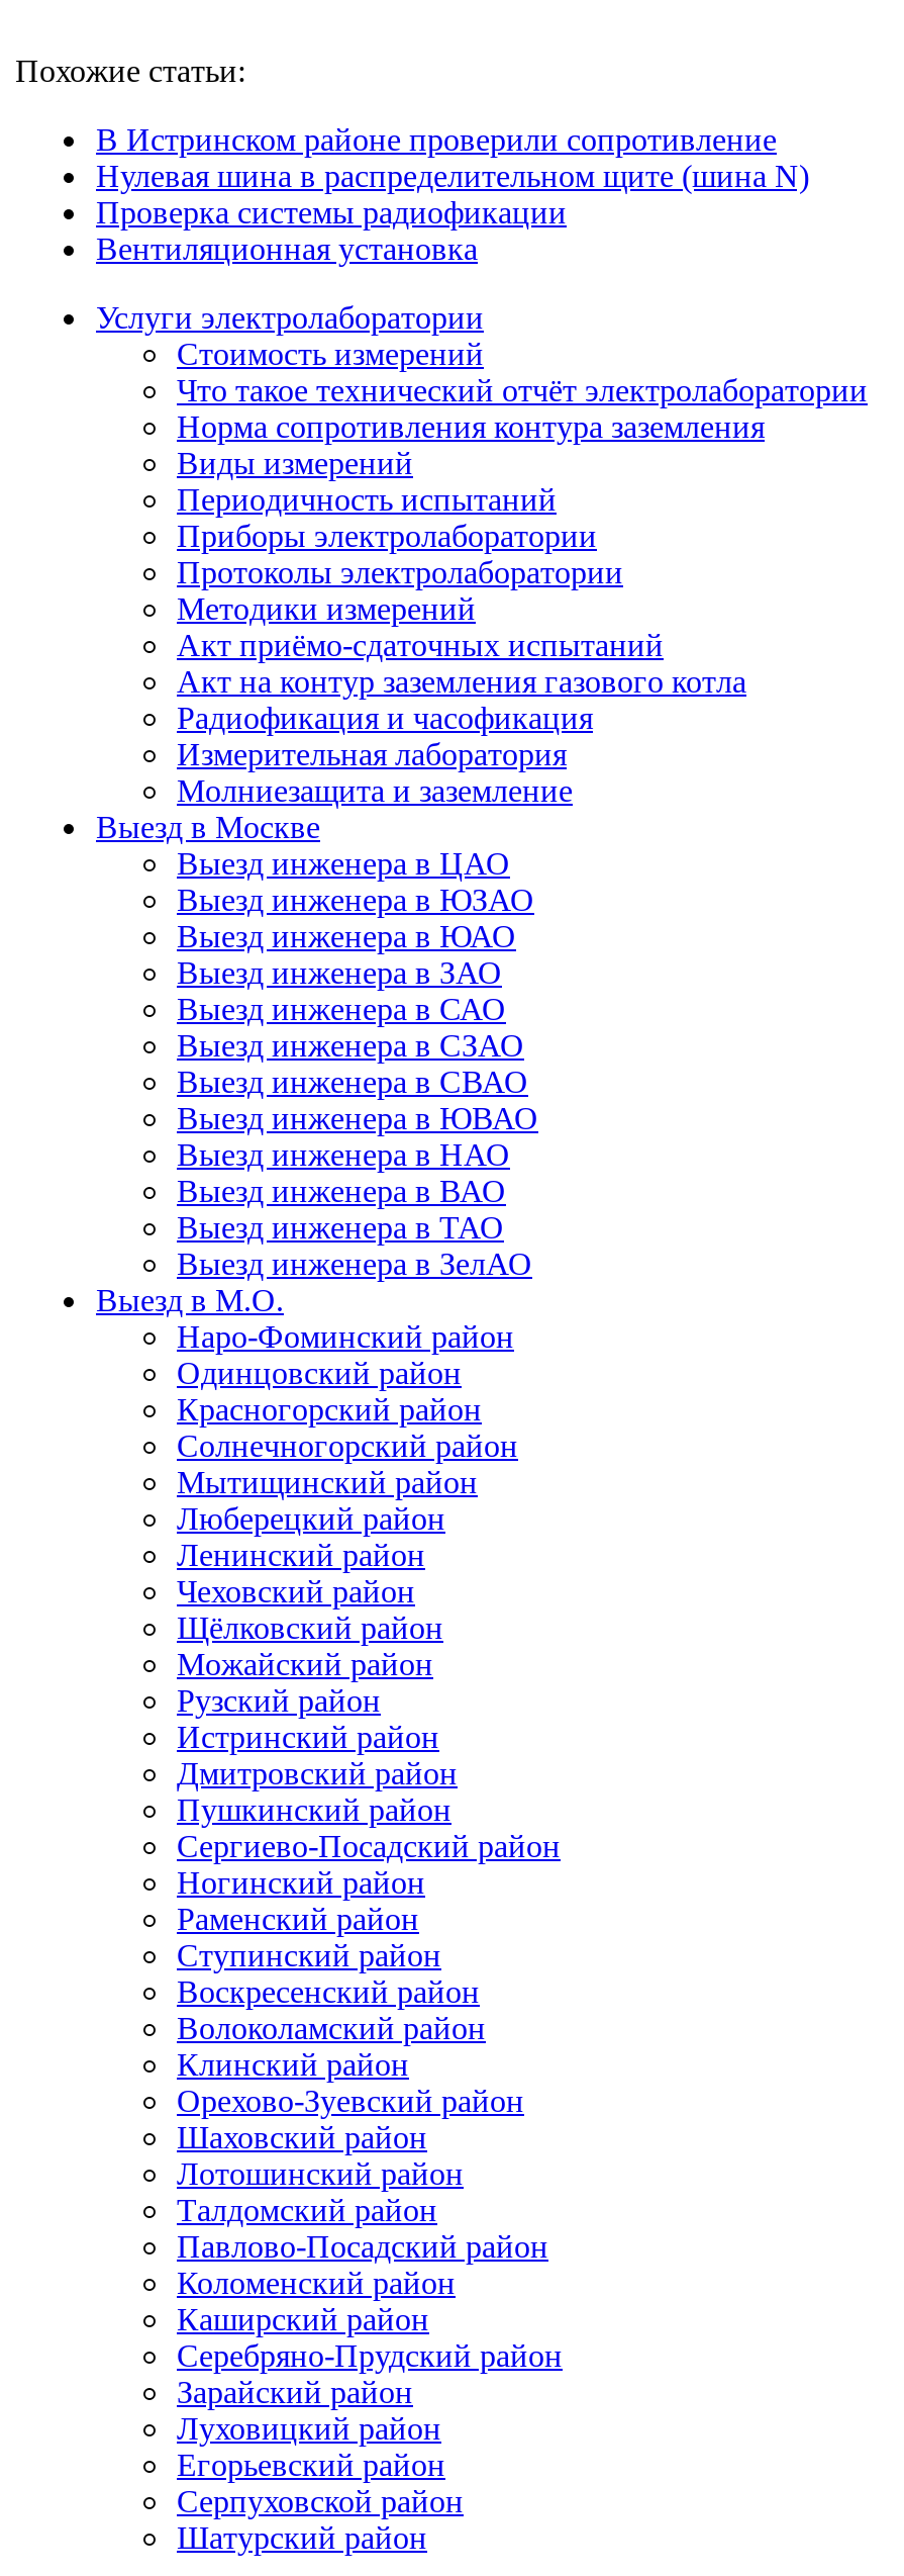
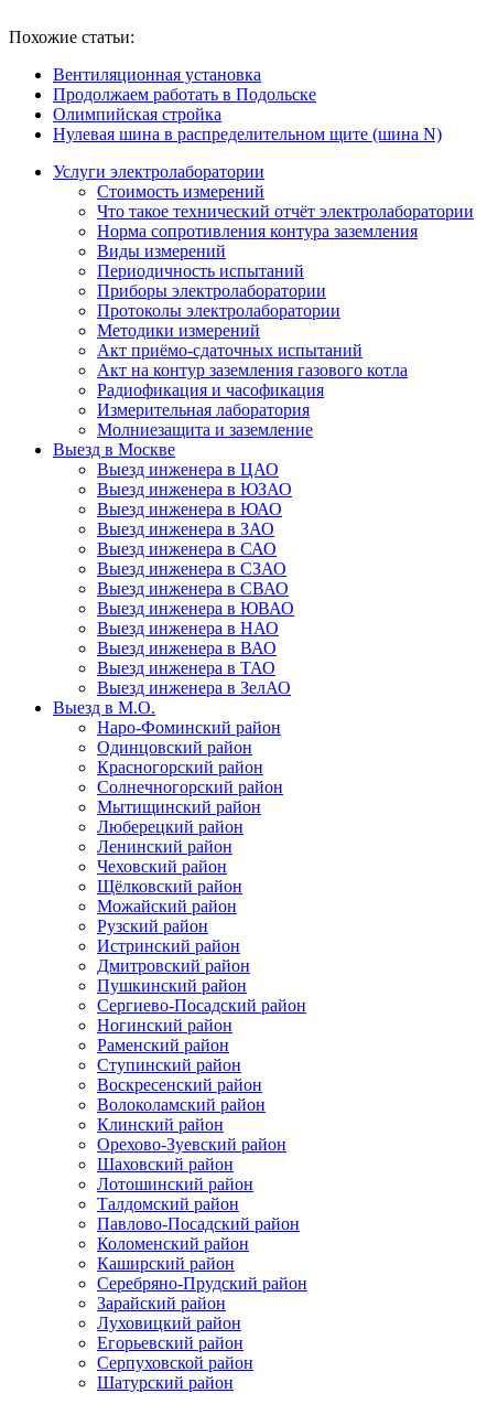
[96,122,777,229] В Истринском районе проверили сопротивление | Проверка системы радиофикации -> none
moved [96,159,809,193] -> [53,125,442,143]: Нулевая шина в распределительном щите (шина N)
moved [96,232,478,266] -> [53,65,261,84]: Вентиляционная установка
none -> [53,85,316,124] Продолжаем работать в Подольске | Олимпийская стройка

